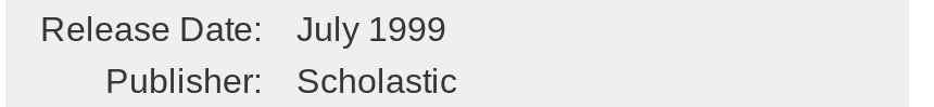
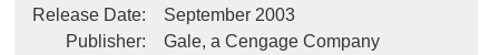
[40,10,446,46] Release Date: July 1999 -> [32,5,295,24] Release Date: September 2003
[296,62,457,98] Scholastic -> [164,32,380,51] Gale, a Cengage Company

